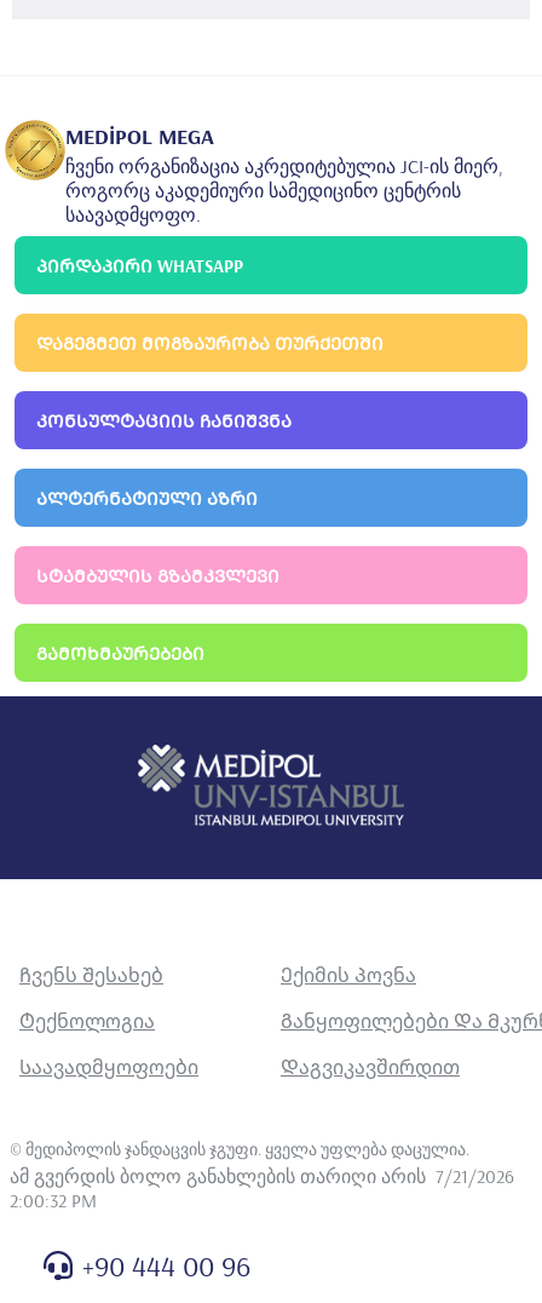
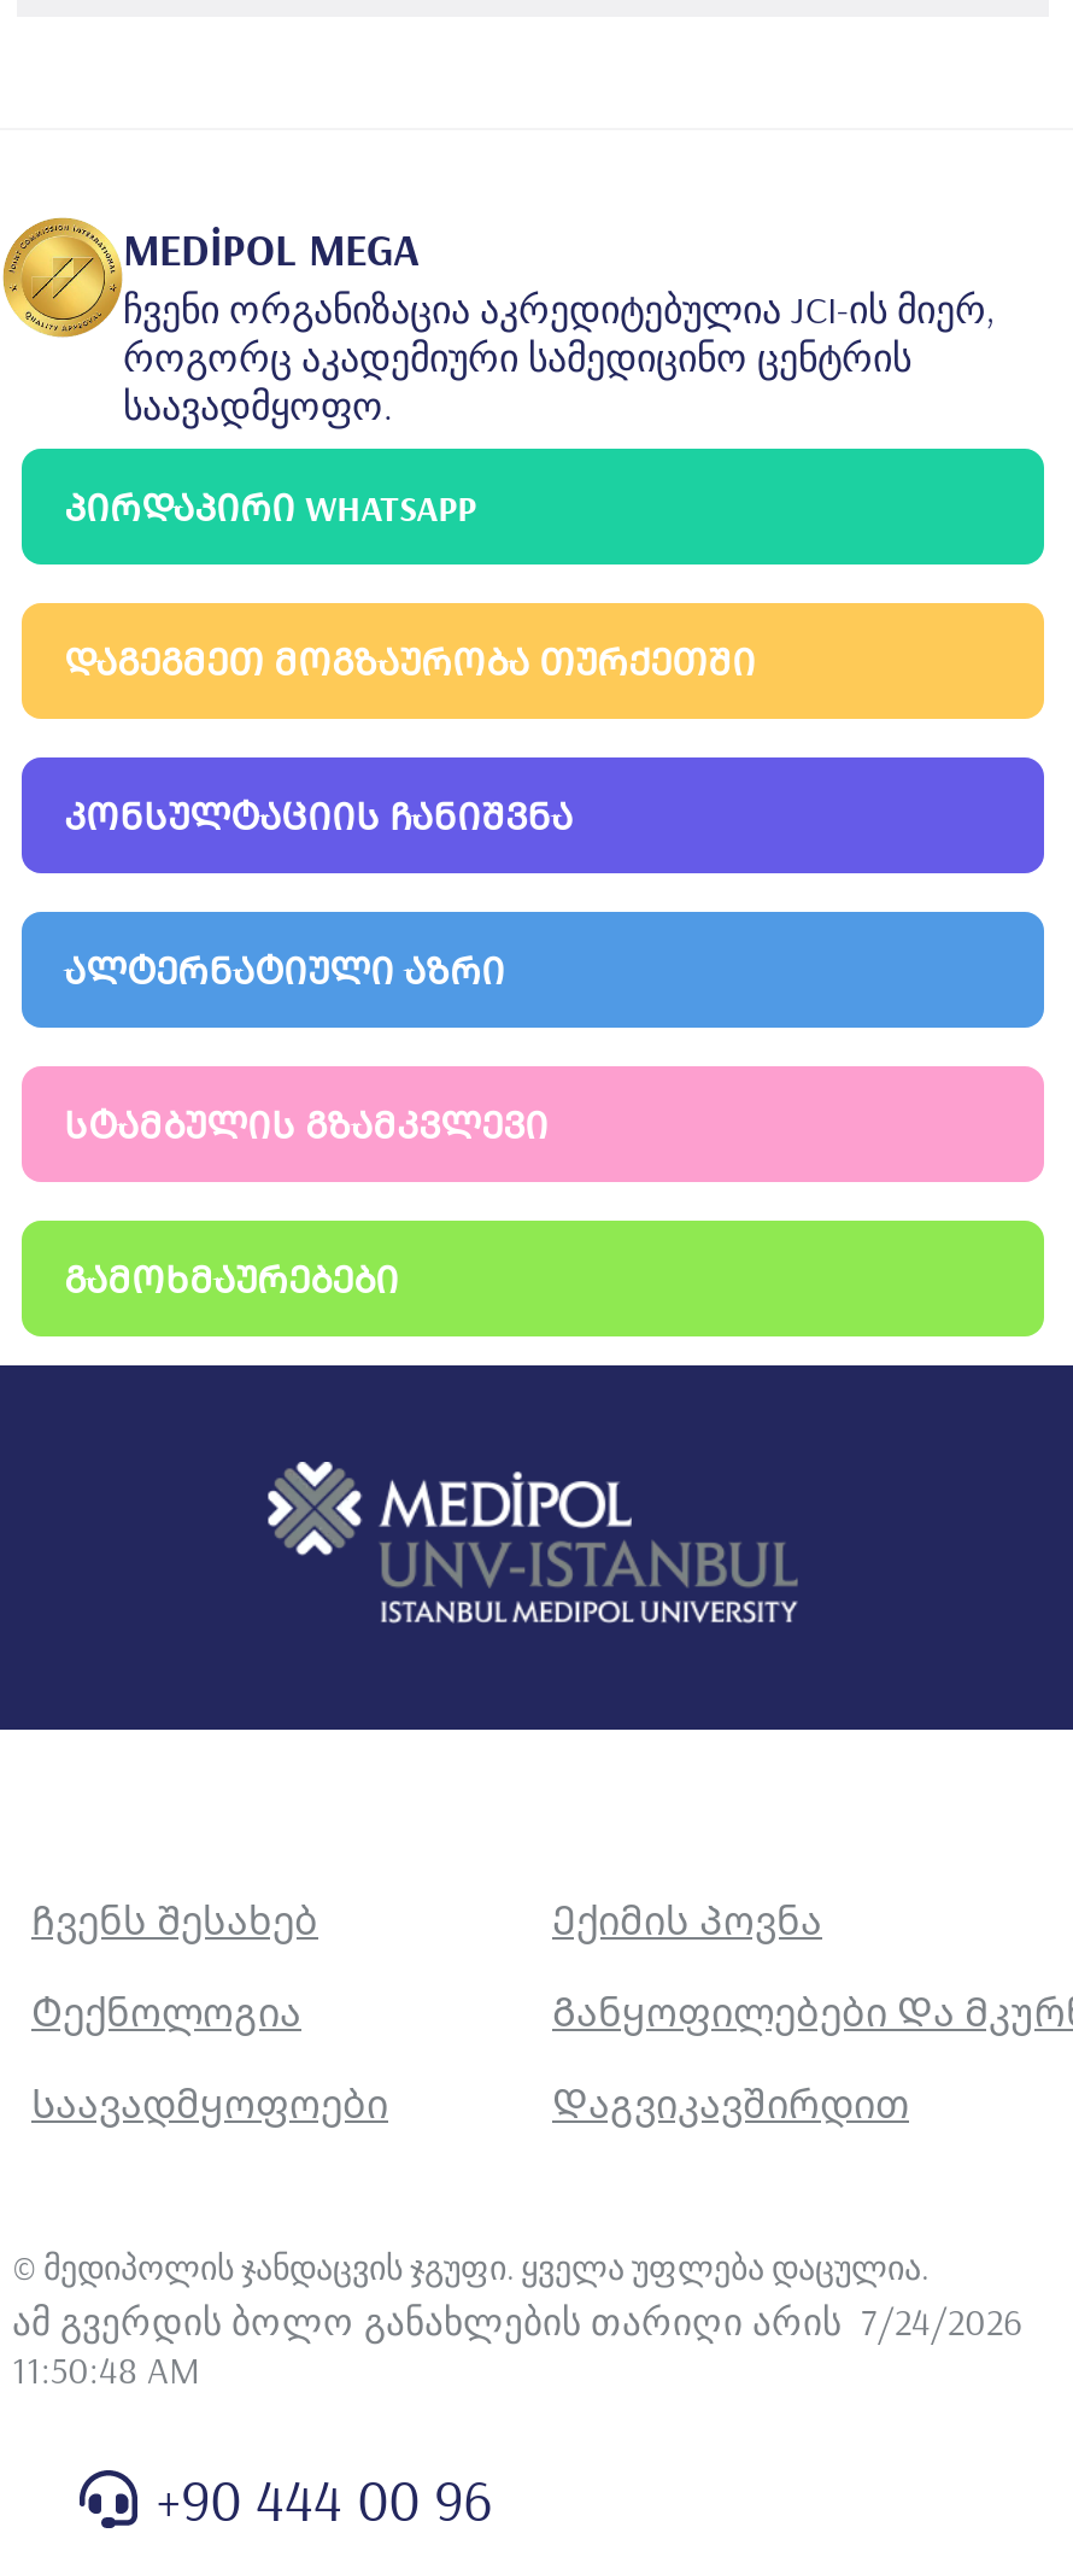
[10,1163,514,1212] ამ გვერდის ბოლო განახლების თარიღი არის 7/21/2026 | 2:00:32 PM -> [12,2296,1022,2392] ამ გვერდის ბოლო განახლების თარიღი არის 7/24/2026 | 11:50:48 AM

